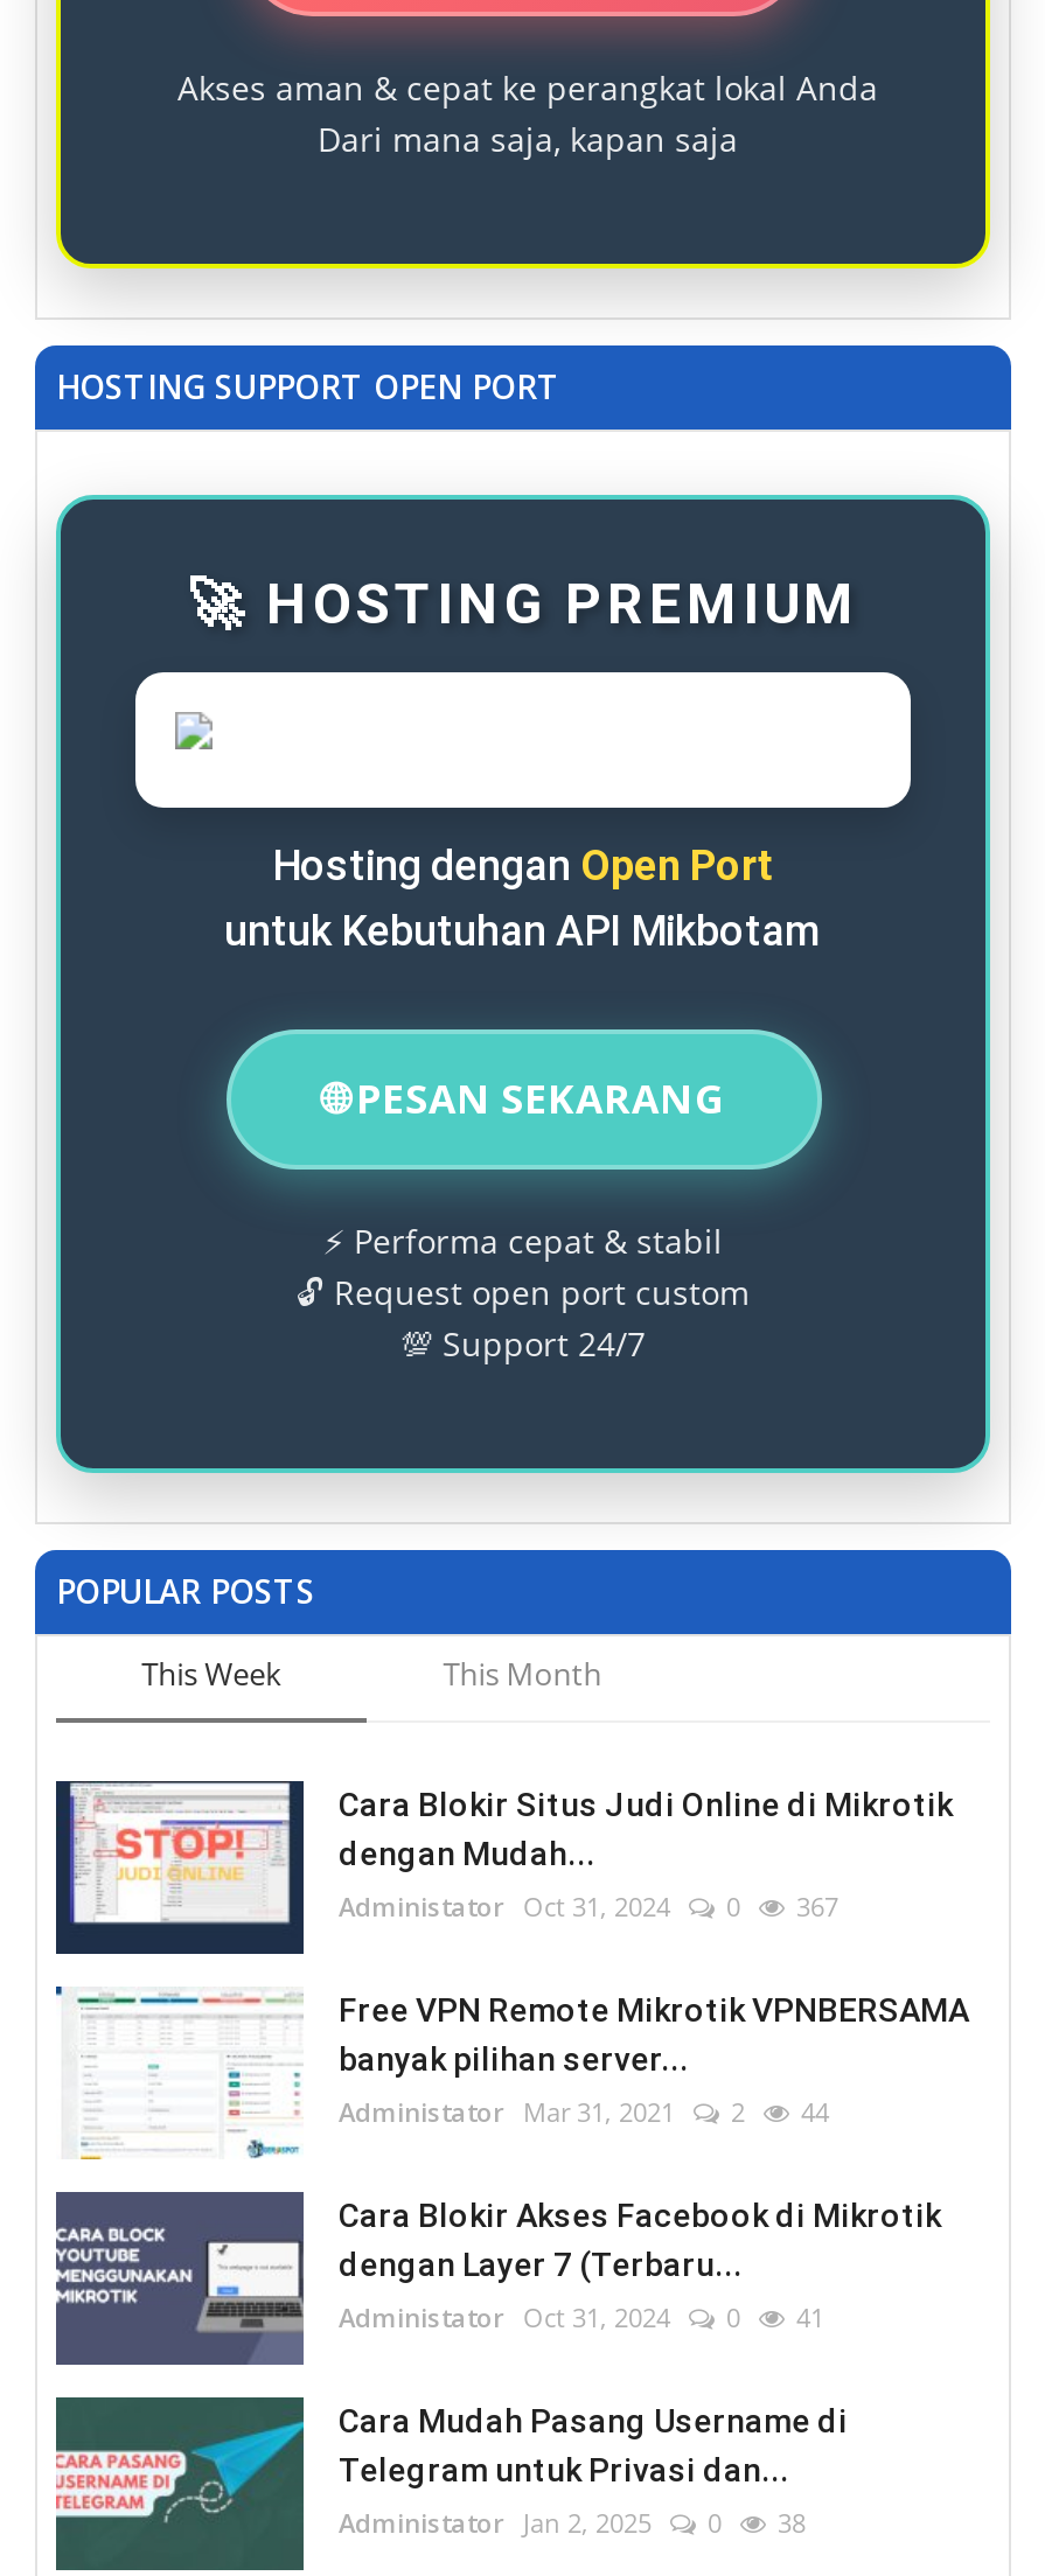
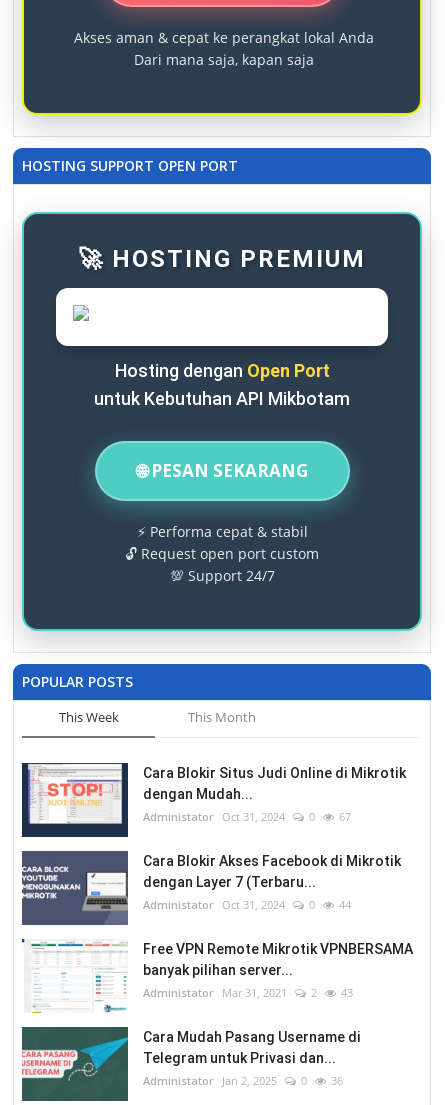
[339,1889,838,1924] Administator Oct 31, 2024 0 367 -> [143,809,351,824] Administator Oct 31, 2024 0 67
moved [56,1987,969,2162] -> [22,897,413,1014]: [image] | 44 | Free VPN Remote Mikrotik VPNBERSAMA | banyak pilihan server... | Administator Mar 31, 2021 | 2
moved [51,2197,941,2335] -> [20,853,401,912]: [image] | Cara Blokir Akses Facebook di Mikrotik | dengan Layer 7 (Terbaru... | Administator Oct 31, 2024 | 0
[796,2300,824,2335] 41 -> [341,985,353,1000] 43
[339,2505,806,2540] Administator Jan 2, 2025 0 38 -> [143,1073,343,1088] Administator Jan 2, 2025 0 36

